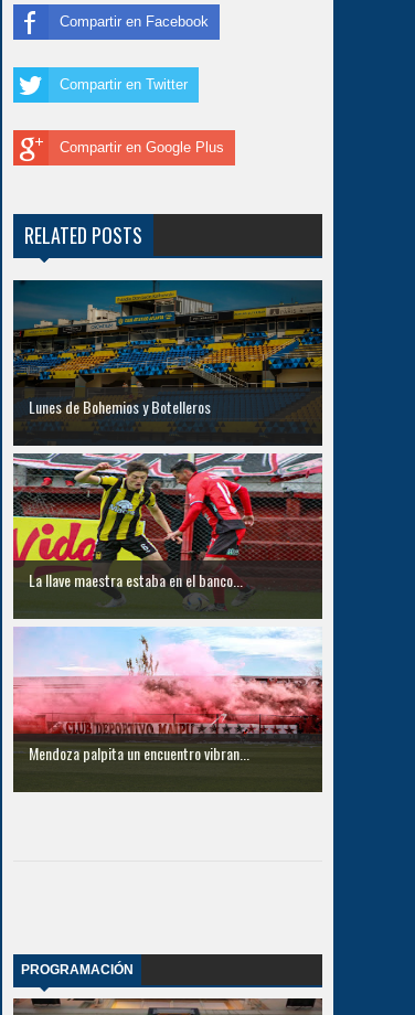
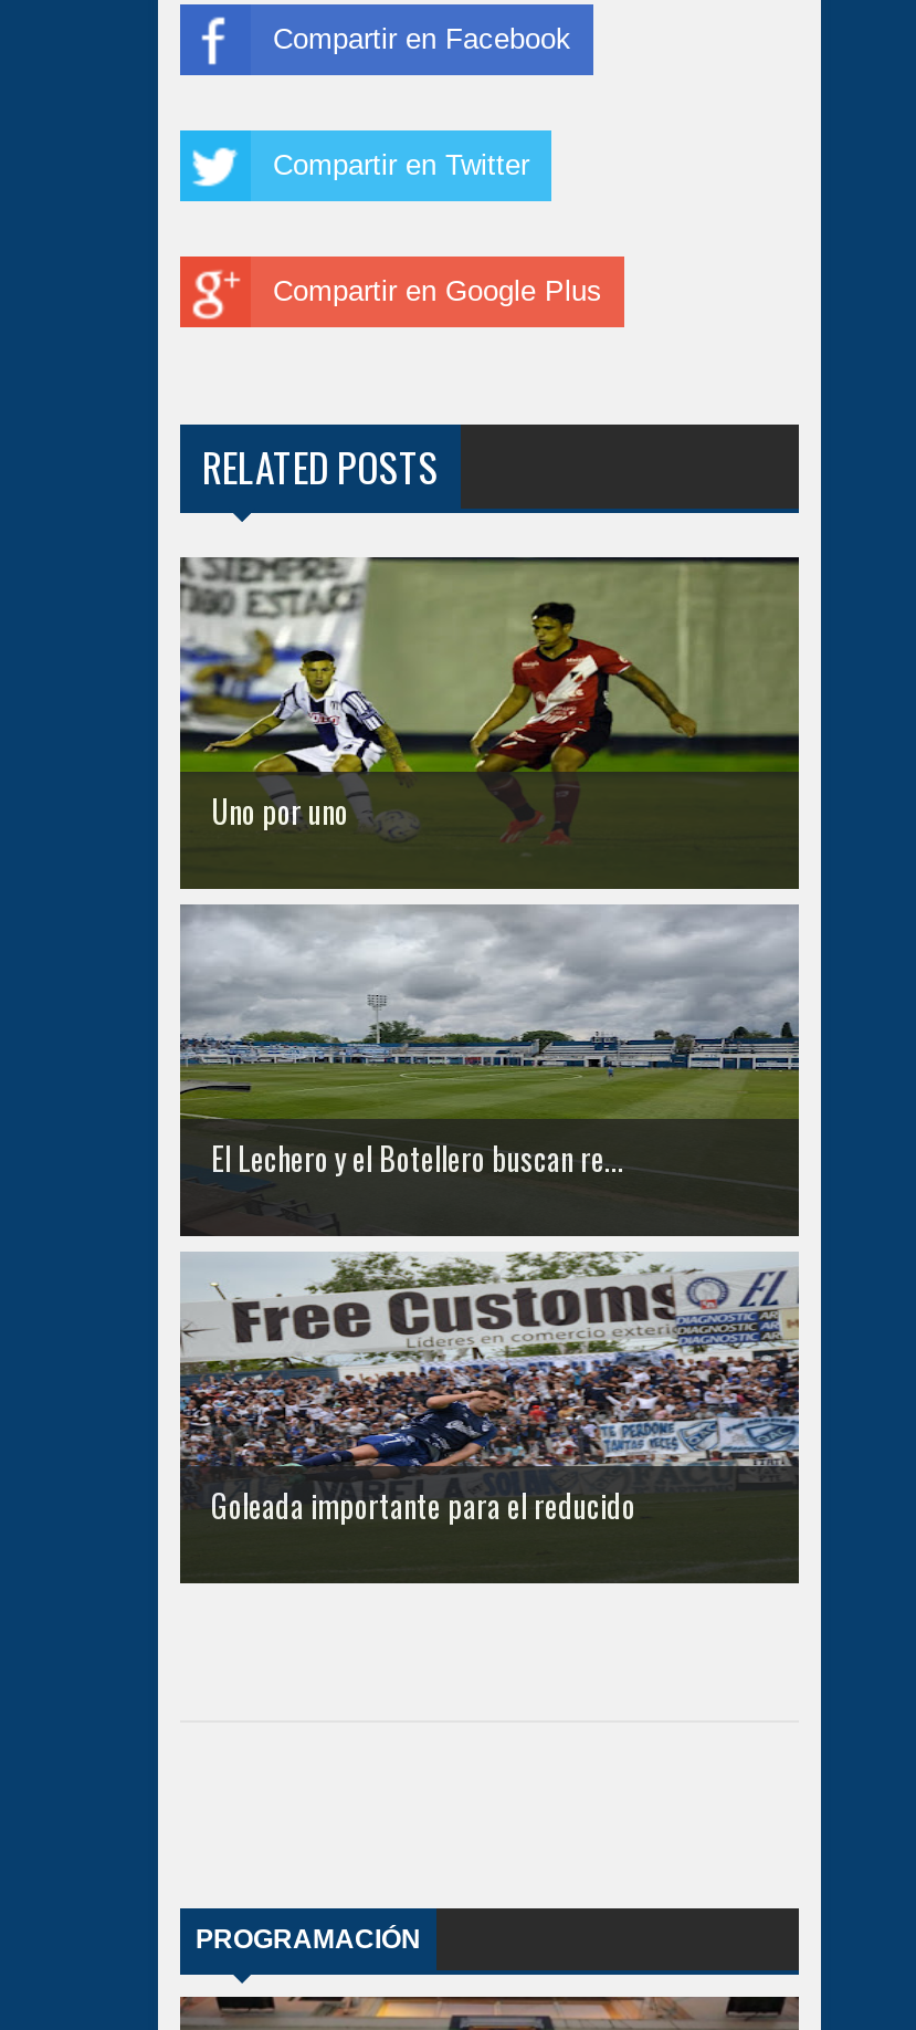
[12,279,323,418] [image] | Lunes de Bohemios y Botelleros -> [178,555,801,833] [image] | Uno por uno
[12,453,323,591] [image] | La llave maestra estaba en el banco... -> [178,902,801,1180] [image] | El Lechero y el Botellero buscan re...
[13,627,323,764] [image] | Mendoza palpita un encuentro vibran... -> [178,1249,801,1527] [image] | Goleada importante para el reducido

